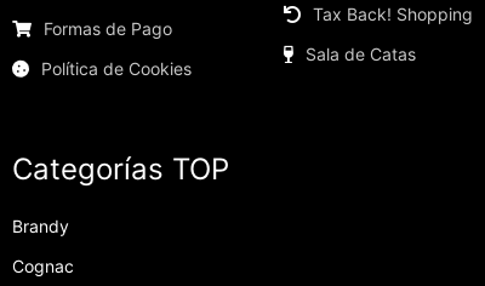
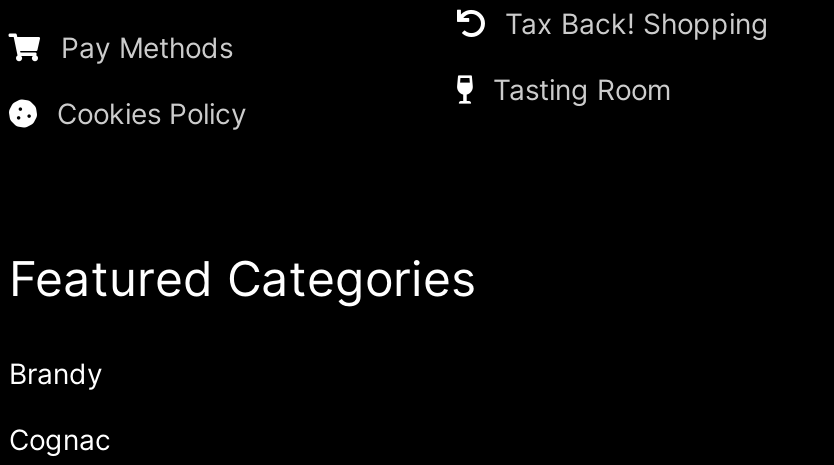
[44,18,172,38] Formas de Pago -> [61,29,233,63] Pay Methods
[306,43,416,64] Sala de Catas -> [493,71,671,105] Tasting Room
[41,58,192,78] Política de Cookies -> [57,95,247,129] Cookies Policy
[12,151,229,186] Categorías TOP -> [9,249,477,307] Featured Categories

